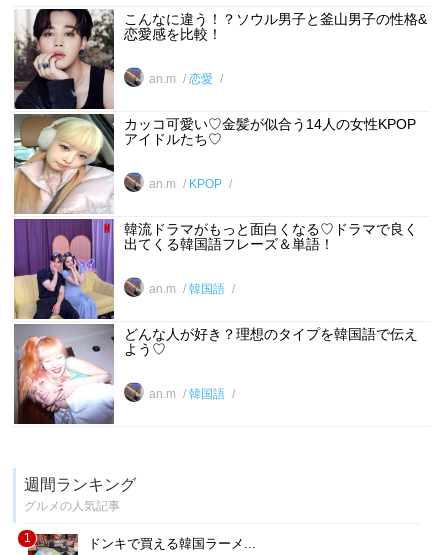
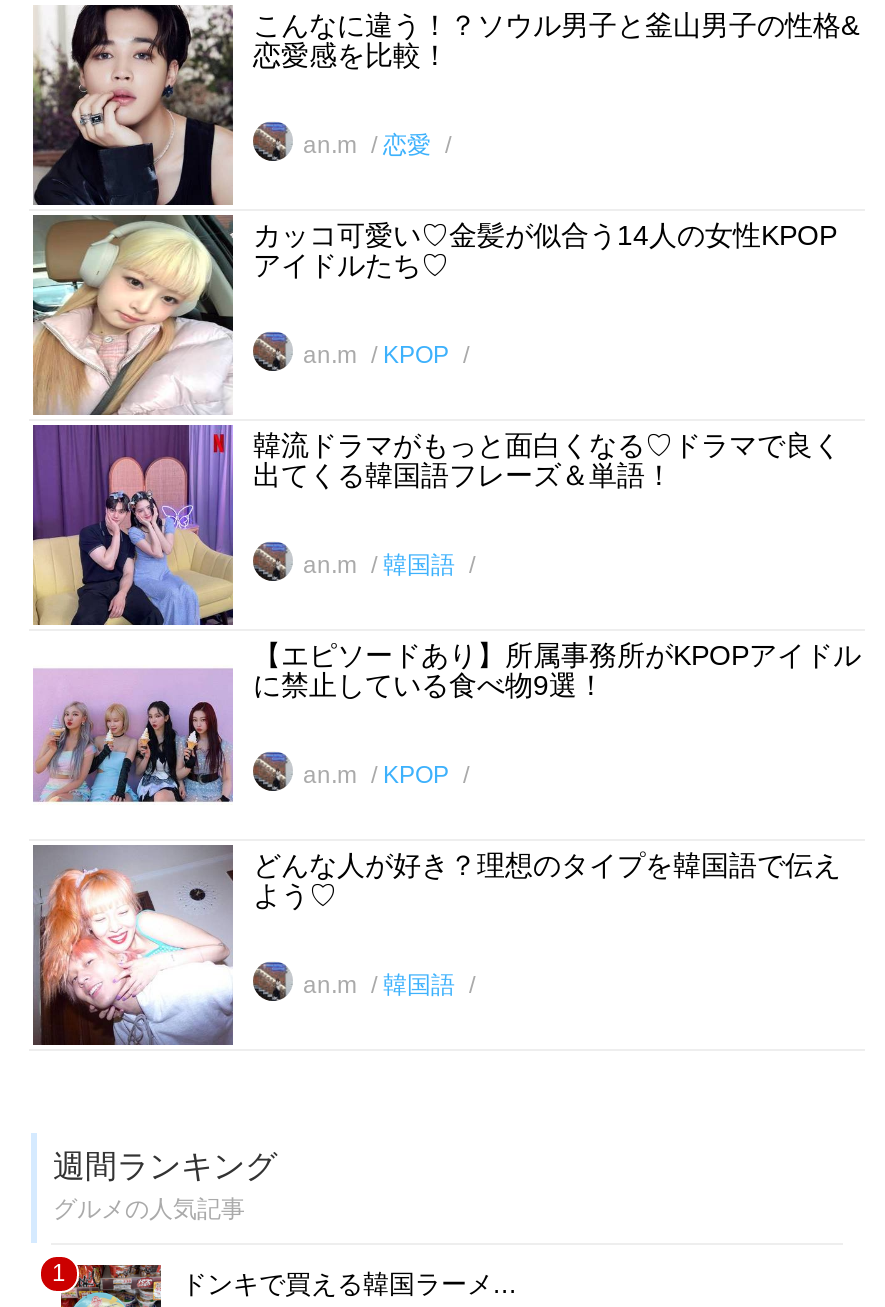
none -> [33,635,861,835] [image] | 【エピソードあり】所属事務所がKPOPアイドル | に禁止している食べ物9選！ | an.m | KPOP

